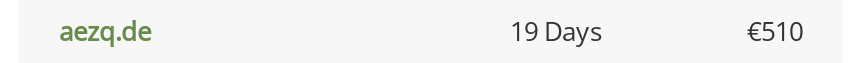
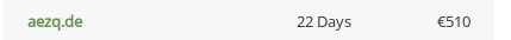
[510,13,602,49] 19 Days -> [296,11,351,32] 22 Days

